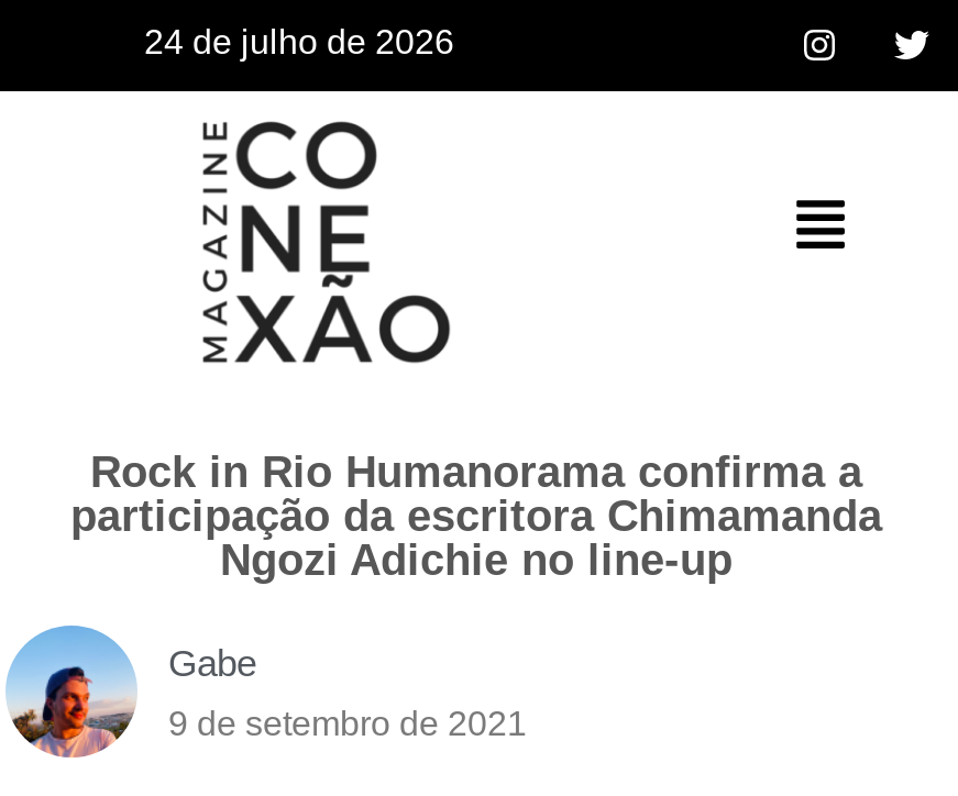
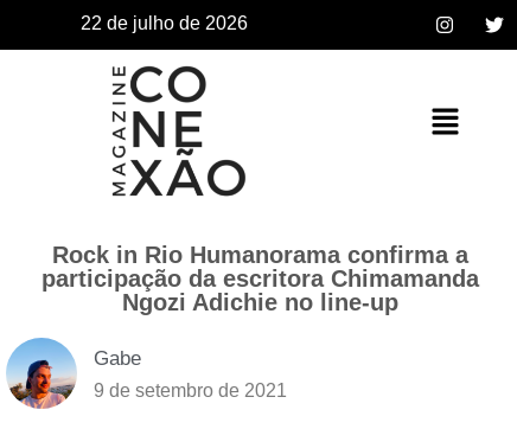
[144,23,454,60] 24 de julho de 2026 -> [81,13,248,33] 22 de julho de 2026

